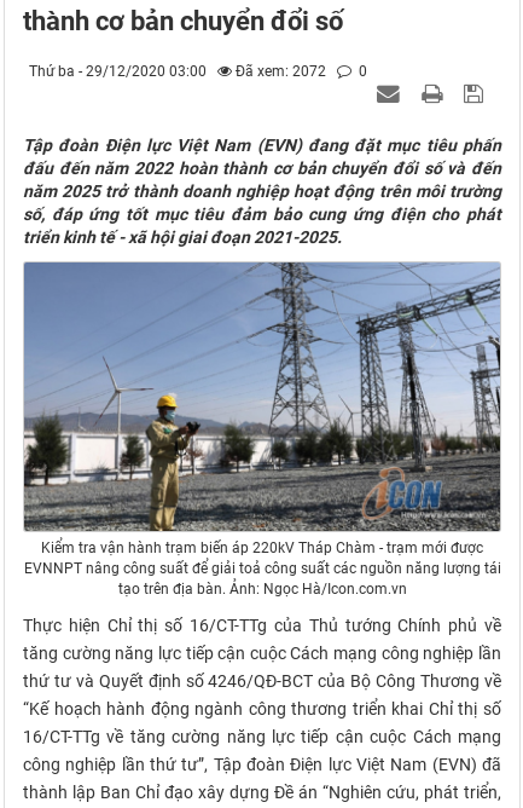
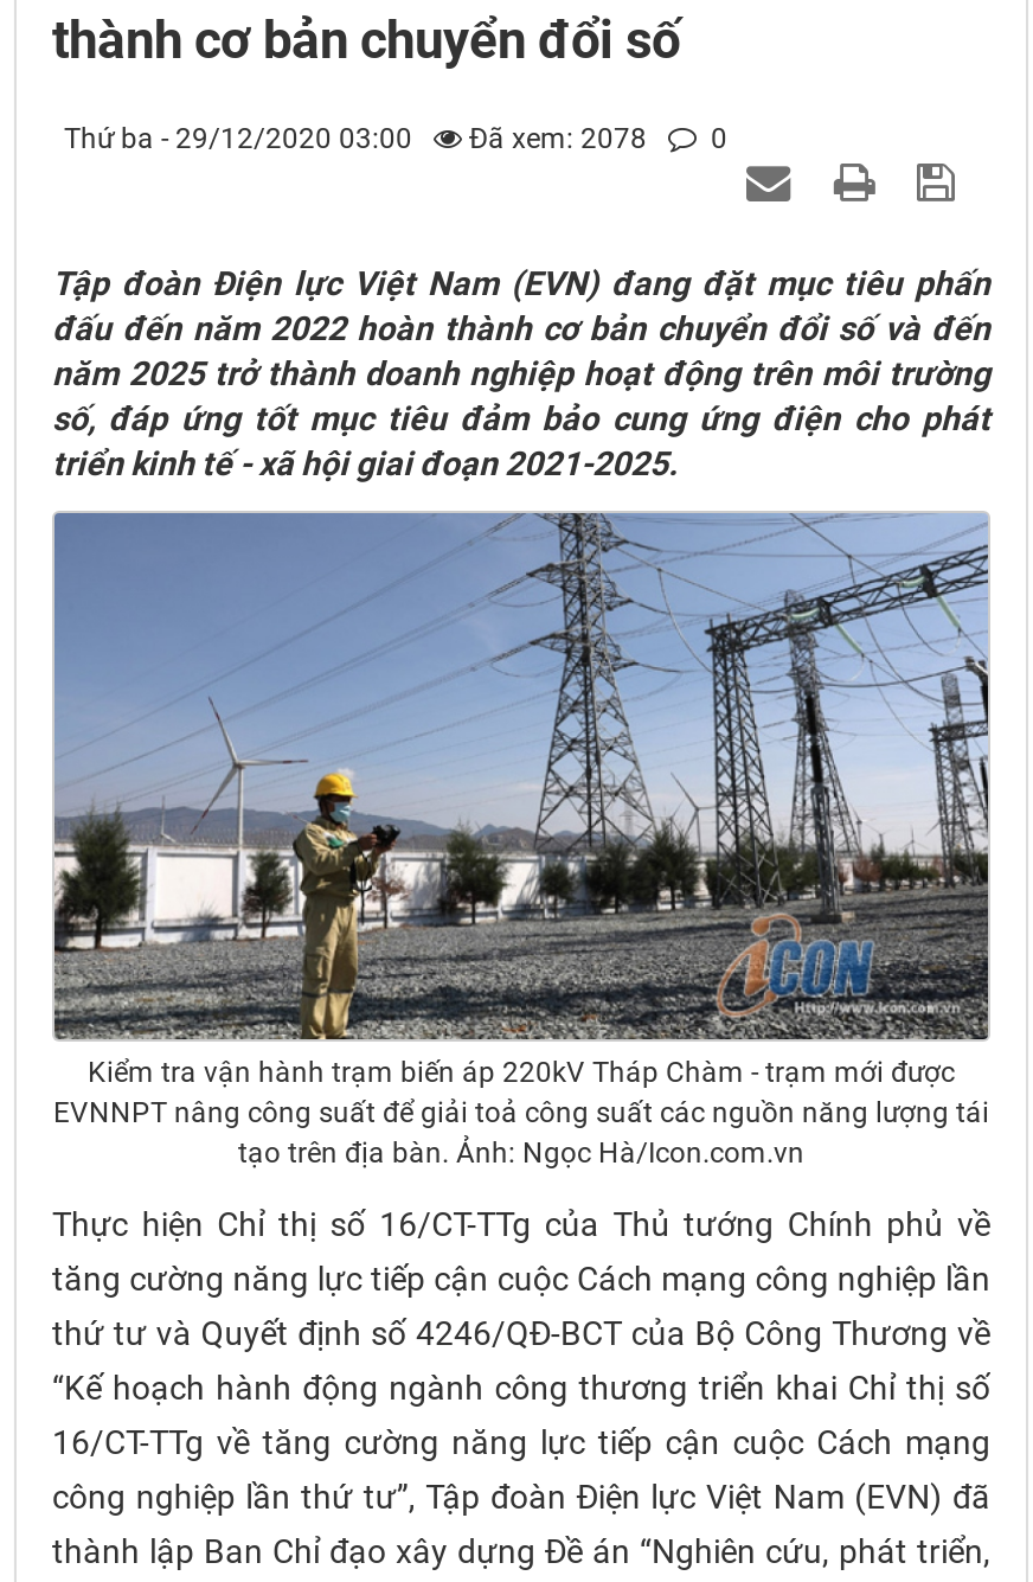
[29,63,367,80] Thứ ba - 29/12/2020 03:00 Đã xem: 2072 0 -> [64,122,727,155] Thứ ba - 29/12/2020 03:00 Đã xem: 2078 0

